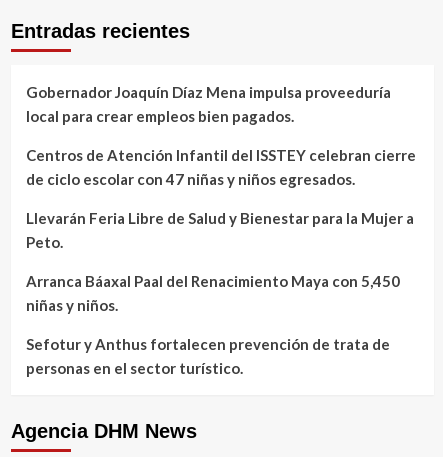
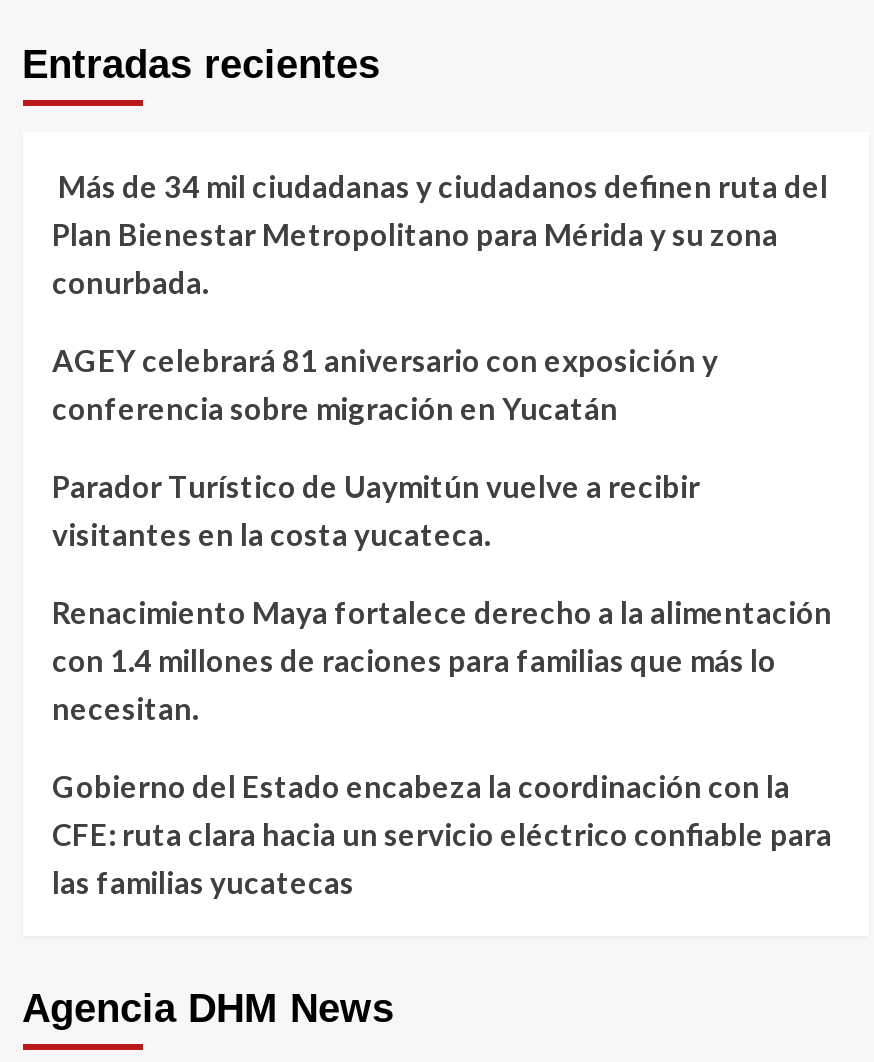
[25,83,390,125] Gobernador Joaquín Díaz Mena impulsa proveeduría | local para crear empleos bien pagados. -> [52,169,828,301] Más de 34 mil ciudadanas y ciudadanos definen ruta del | Plan Bienestar Metropolitano para Mérida y su zona | conurbada.
[25,146,415,188] Centros de Atención Infantil del ISSTEY celebran cierre | de ciclo escolar con 47 niñas y niños egresados. -> [52,343,718,427] AGEY celebrará 81 aniversario con exposición y | conferencia sobre migración en Yucatán
[25,209,413,251] Llevarán Feria Libre de Salud y Bienestar para la Mujer a | Peto. -> [52,469,700,553] Parador Turístico de Uaymitún vuelve a recibir | visitantes en la costa yucateca.
[25,272,399,314] Arranca Báaxal Paal del Renacimiento Maya con 5,450 | niñas y niños. -> [52,595,832,727] Renacimiento Maya fortalece derecho a la alimentación | con 1.4 millones de raciones para familias que más lo | necesitan.
[25,335,389,377] Sefotur y Anthus fortalecen prevención de trata de | personas en el sector turístico. -> [52,769,832,901] Gobierno del Estado encabeza la coordinación con la | CFE: ruta clara hacia un servicio eléctrico confiable para | las familias yucatecas

